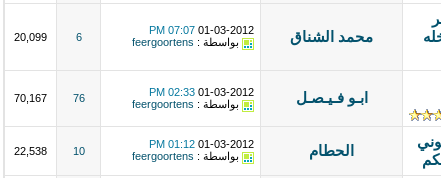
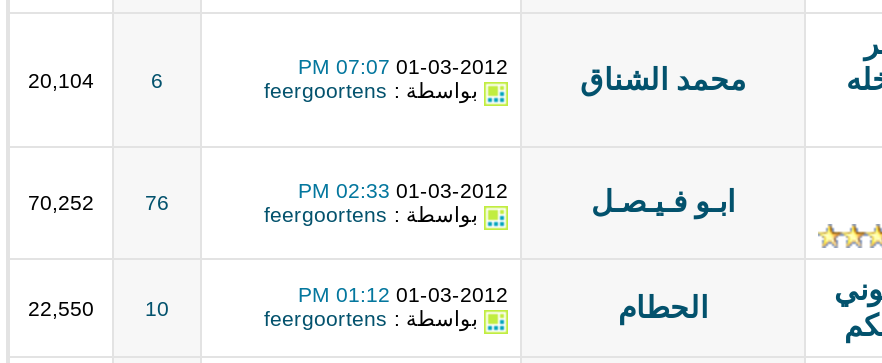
[14,31,47,43] 20,099 -> [28,69,94,93] 20,104
[14,92,47,104] 70,167 -> [28,191,94,215] 70,252
[14,145,47,157] 22,538 -> [28,297,94,321] 22,550

